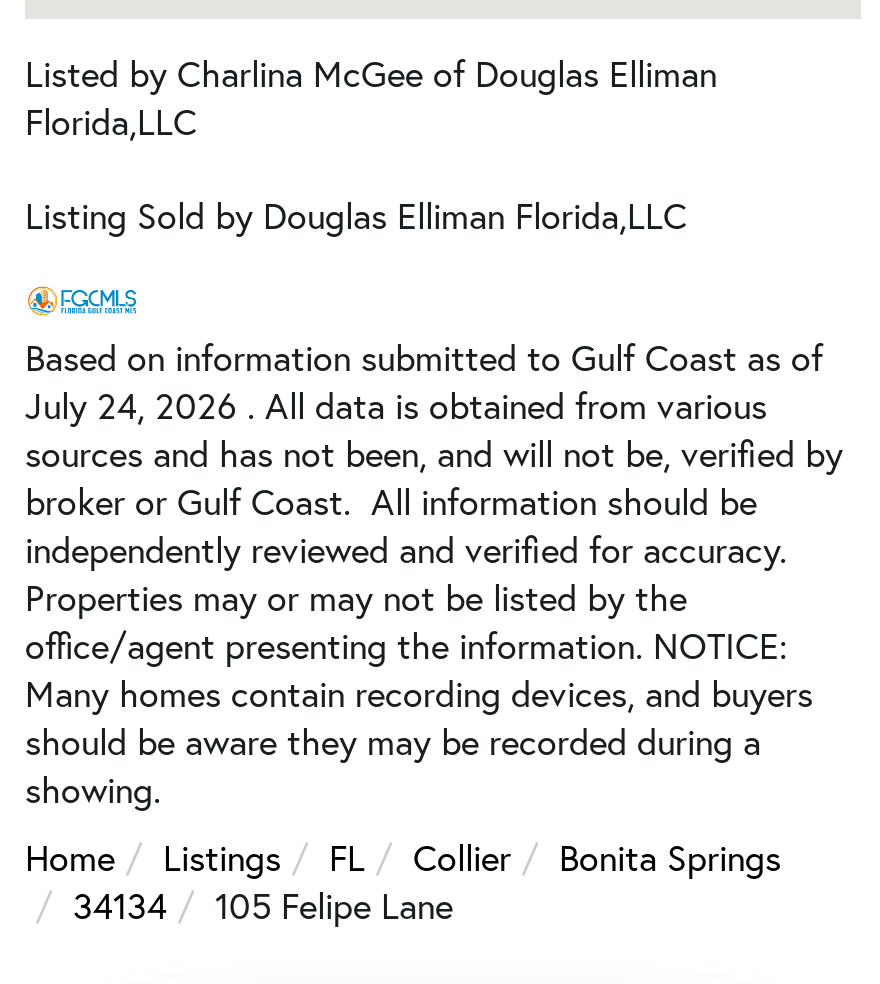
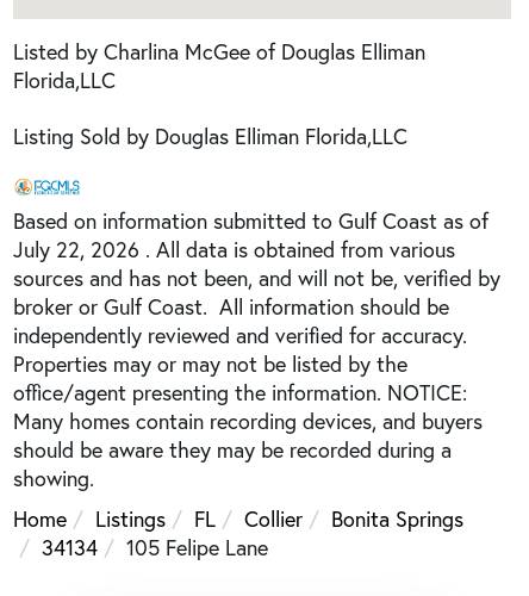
[25,381,767,429] July 24, 2026 . All data is obtained from various -> [13,235,455,263] July 22, 2026 . All data is obtained from various

